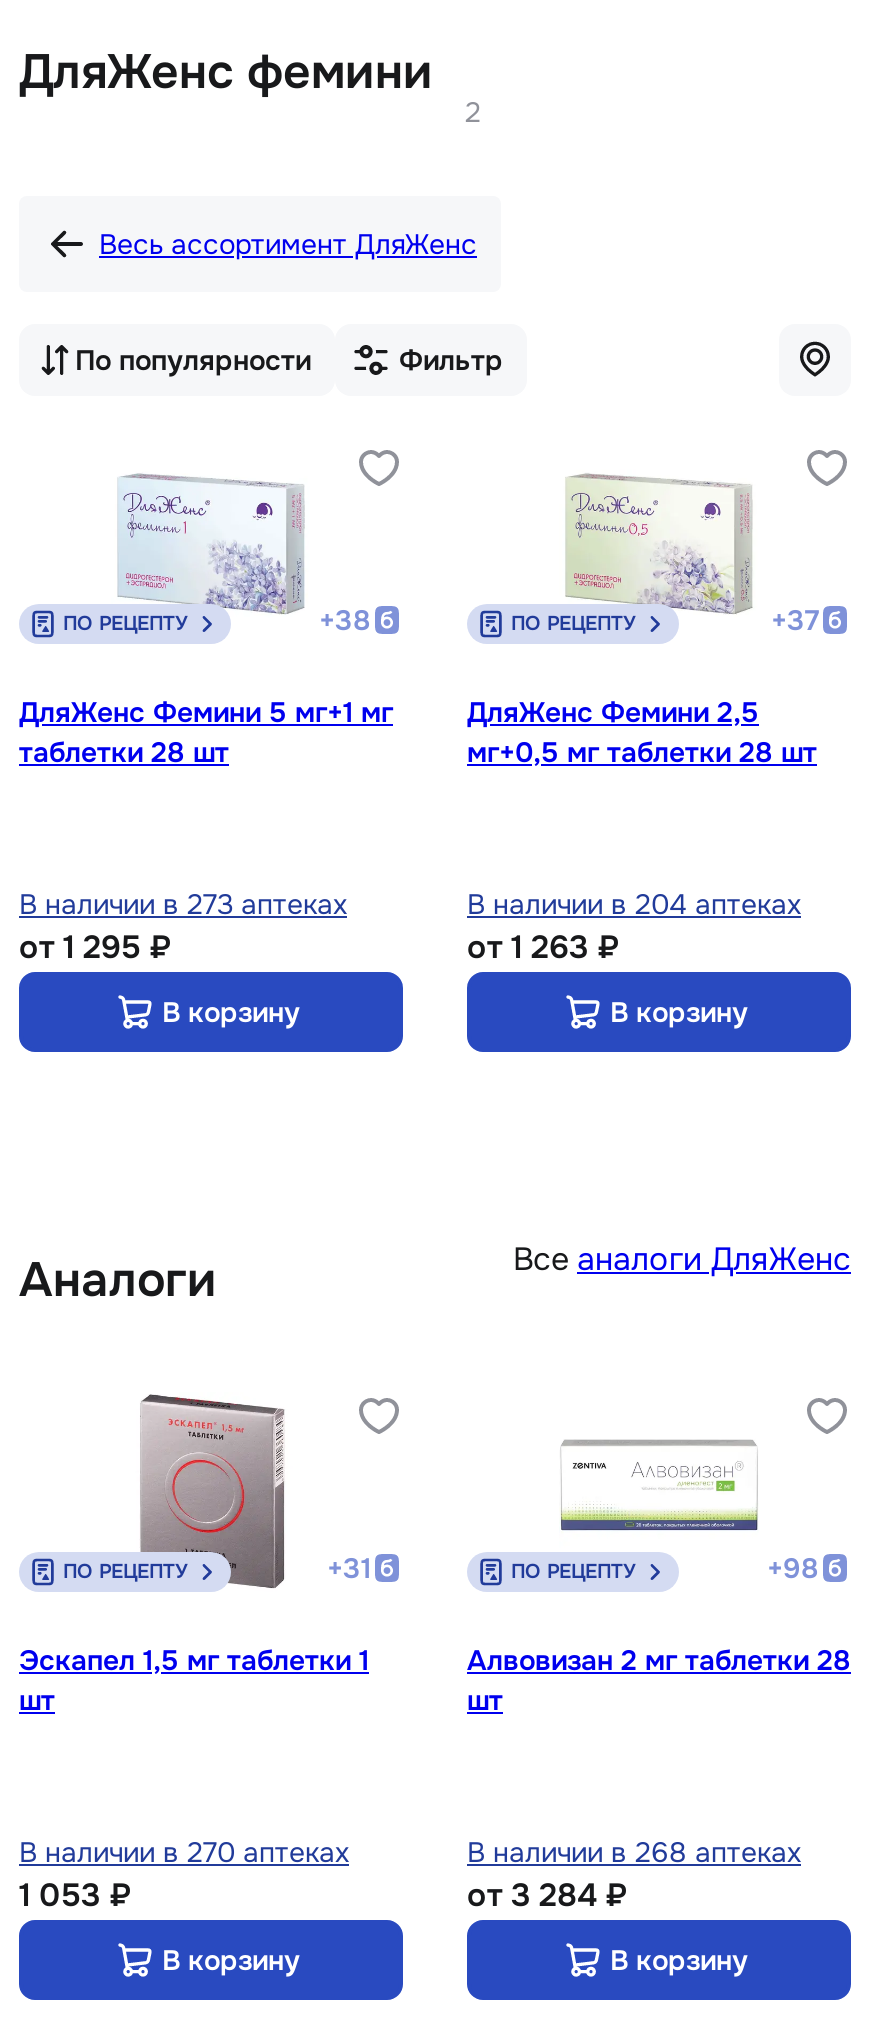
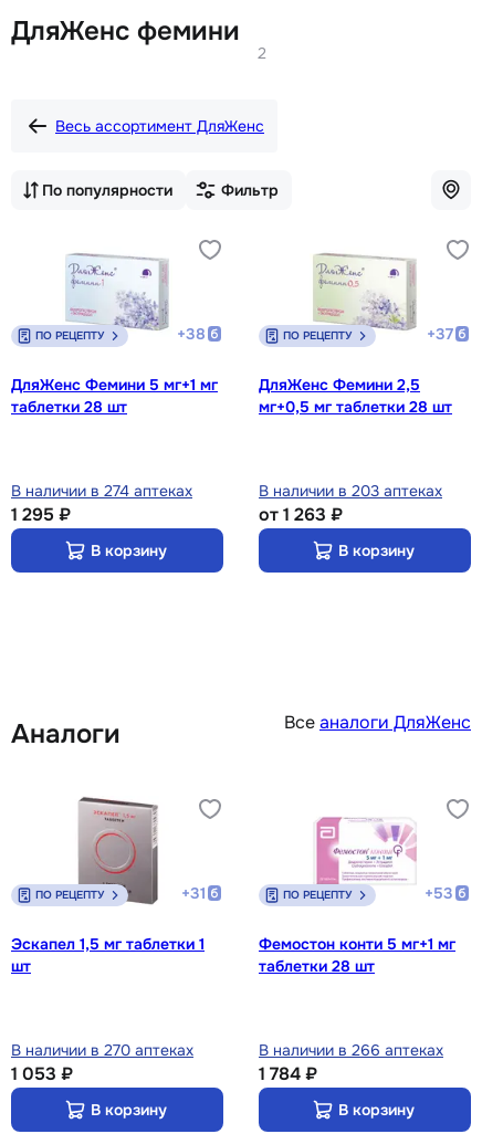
[19,886,347,968] В наличии в 273 аптеках | от 1 295 ₽ -> [11,481,192,526] В наличии в 274 аптеках | 1 295 ₽
[467,886,801,922] В наличии в 204 аптеках -> [259,481,442,501] В наличии в 203 аптеках
[559,1430,819,1586] [image] | +98 -> [311,816,453,903] [image] | +53
[467,1642,851,1718] Алвовизан 2 мг таблетки 28 | шт -> [259,934,455,976] Фемостон конти 5 мг+1 мг | таблетки 28 шт
[467,1834,801,1916] В наличии в 268 аптеках | от 3 284 ₽ -> [259,1040,443,1085] В наличии в 266 аптеках | 1 784 ₽

